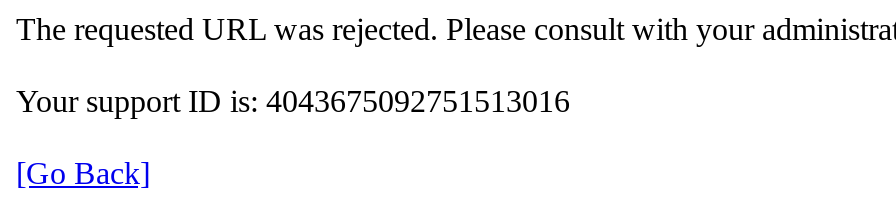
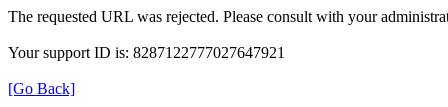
[16,84,570,118] Your support ID is: 4043675092751513016 -> [8,44,285,61] Your support ID is: 8287122777027647921

